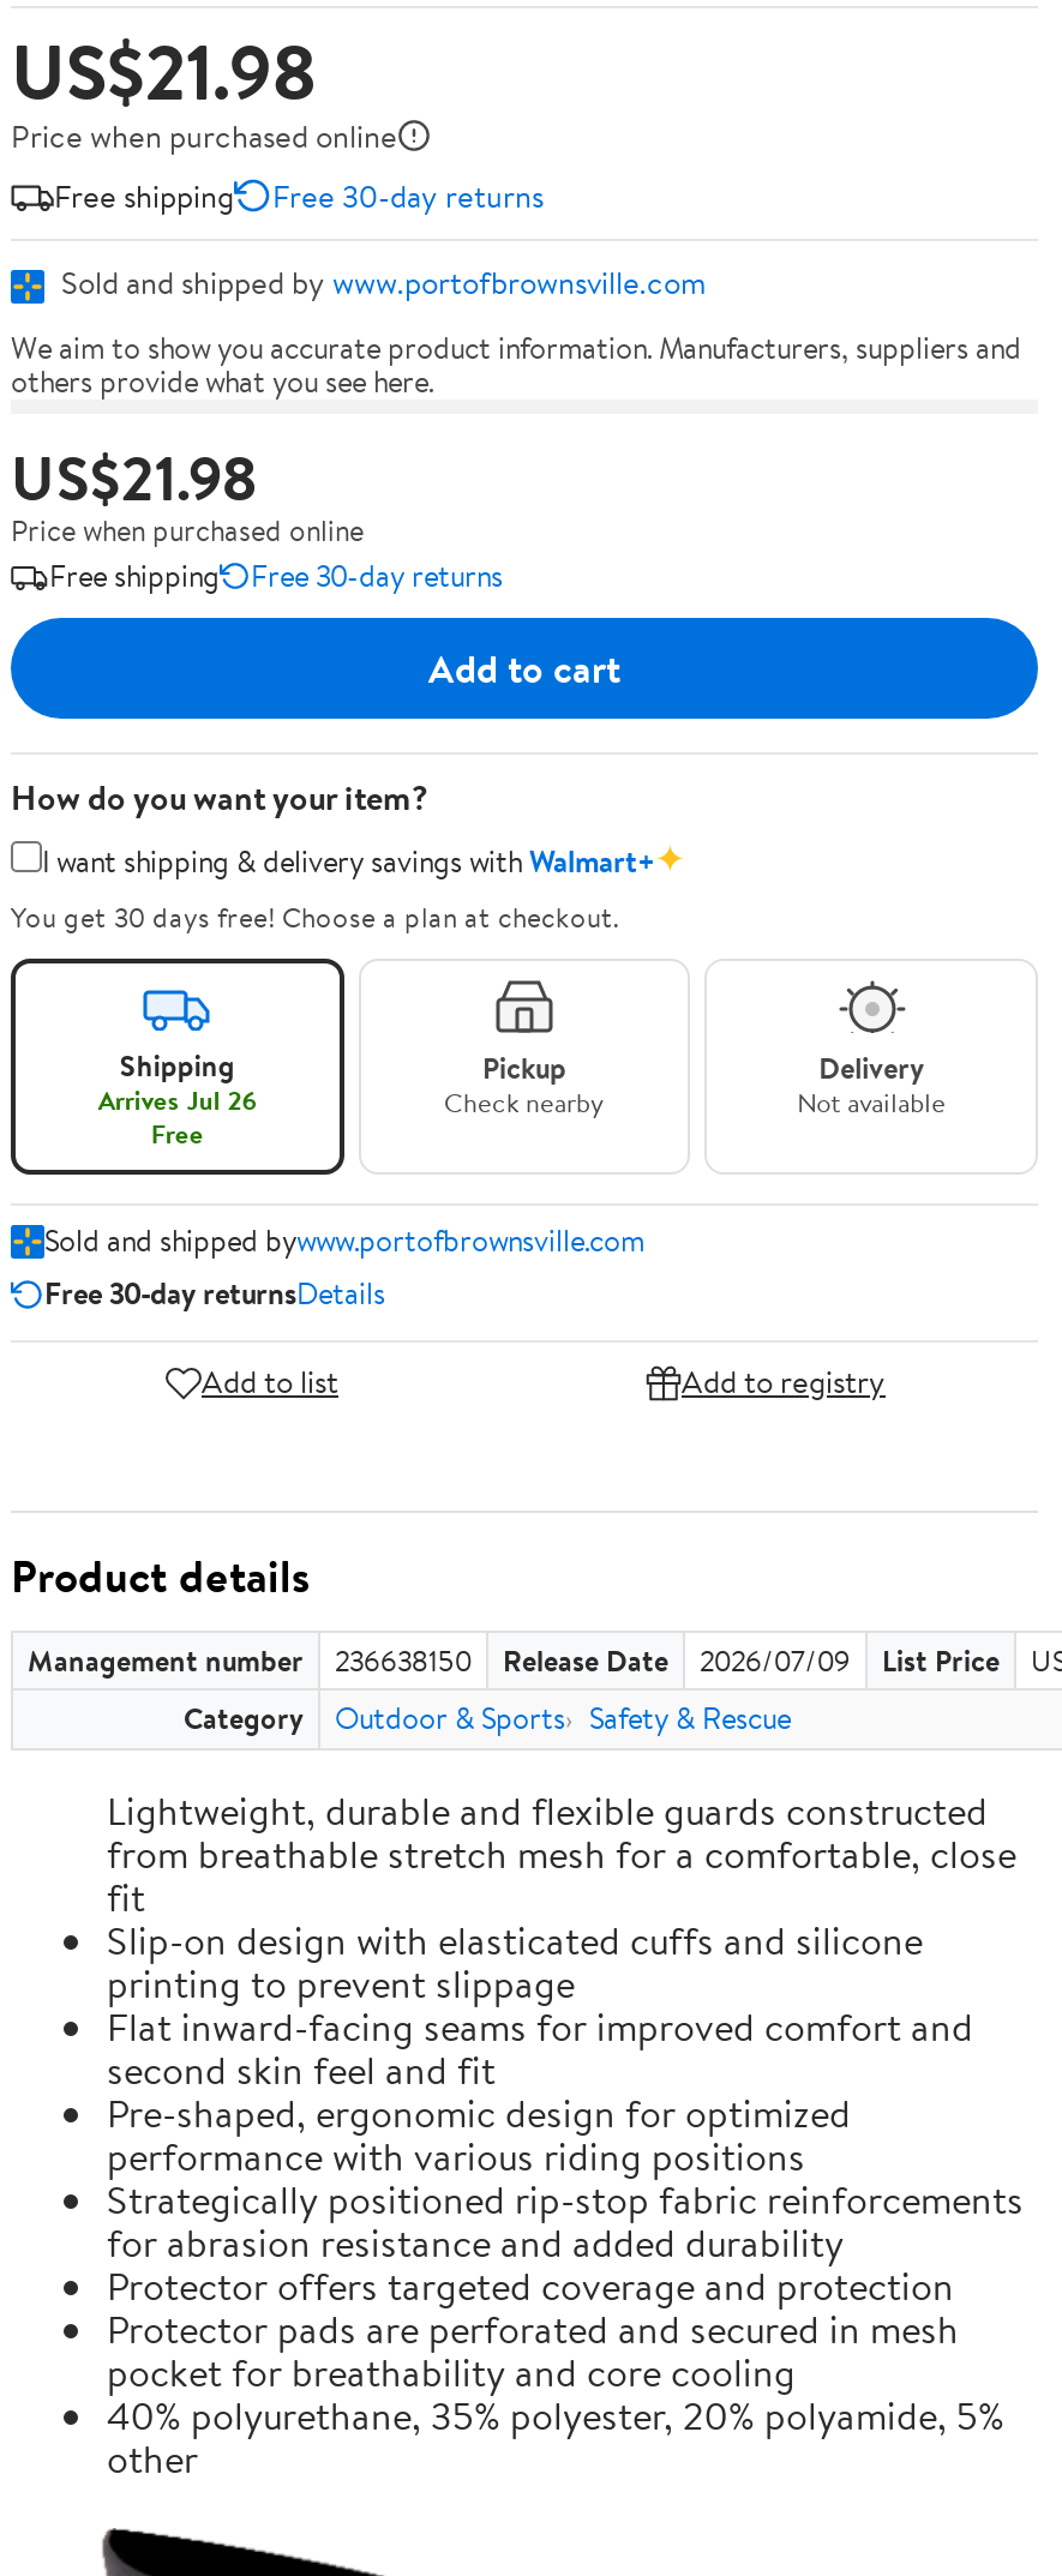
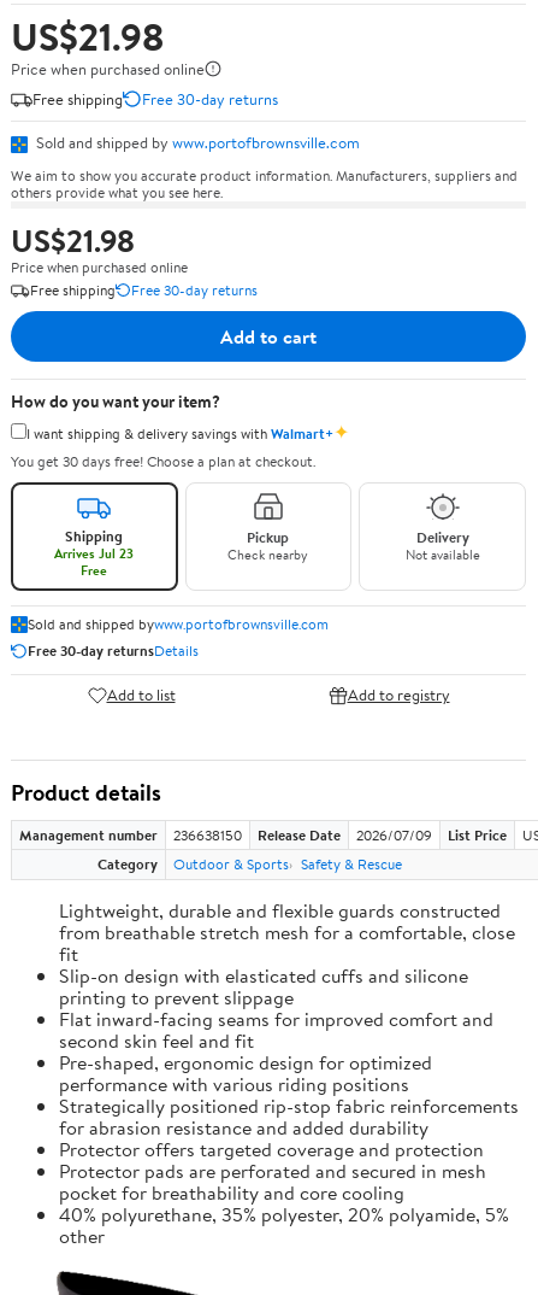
[98,1081,256,1119] Arrives Jul 26 -> [55,544,134,563] Arrives Jul 23

